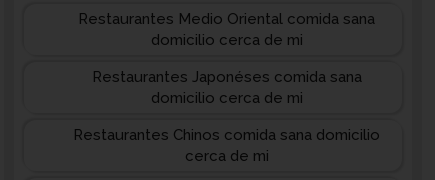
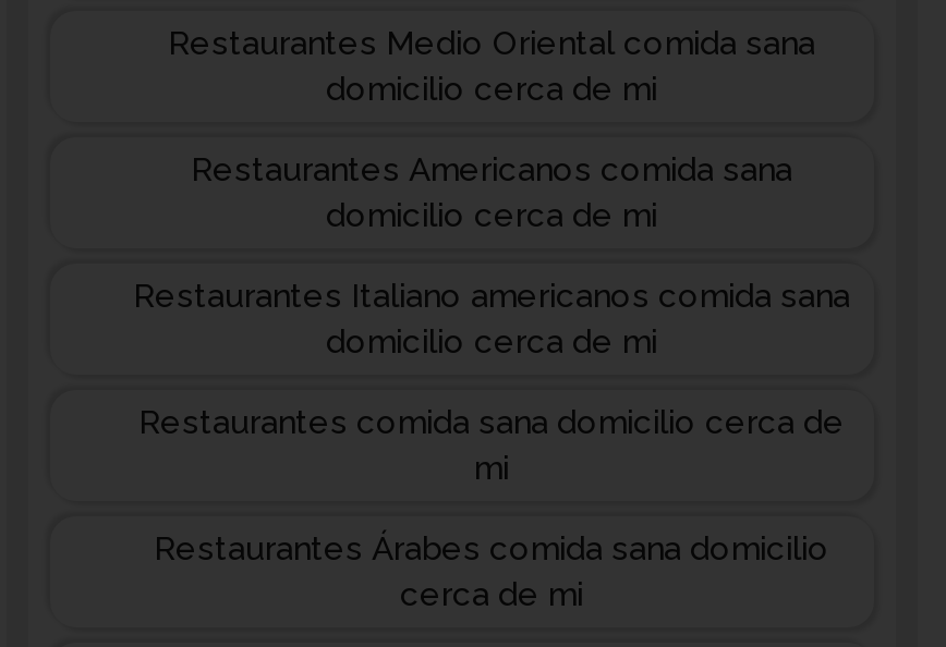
[91,68,361,86] Restaurantes Japonéses comida sana -> [191,150,792,190] Restaurantes Americanos comida sana
[73,126,380,144] Restaurantes Chinos comida sana domicilio -> [133,277,850,569] Restaurantes Italiano americanos comida sana | domicilio cerca de mi | Restaurantes comida sana domicilio cerca de | mi | Restaurantes Árabes comida sana domicilio

